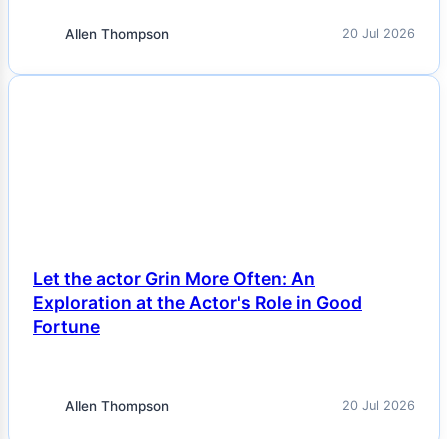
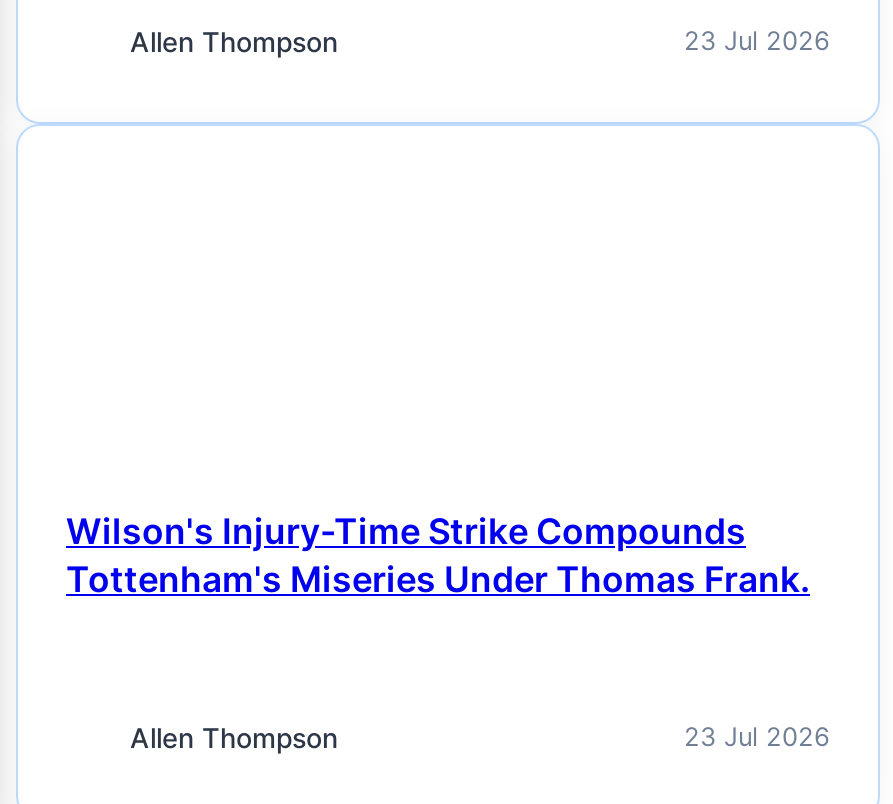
[342,26,415,41] 20 Jul 2026 -> [684,27,830,57] 23 Jul 2026
[33,268,362,337] Let the actor Grin More Often: An | Exploration at the Actor's Role in Good | Fortune -> [66,511,810,601] Wilson's Injury-Time Strike Compounds | Tottenham's Miseries Under Thomas Frank.
[342,398,415,413] 20 Jul 2026 -> [684,723,830,753] 23 Jul 2026

